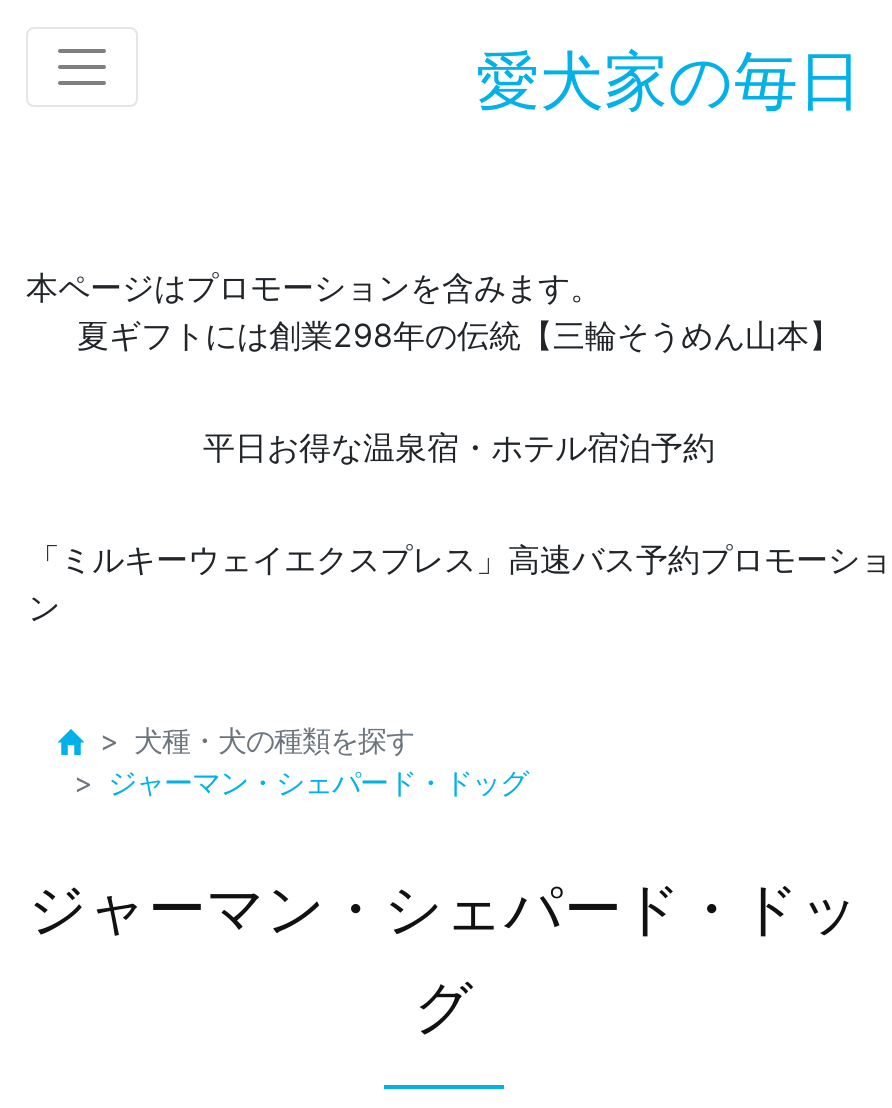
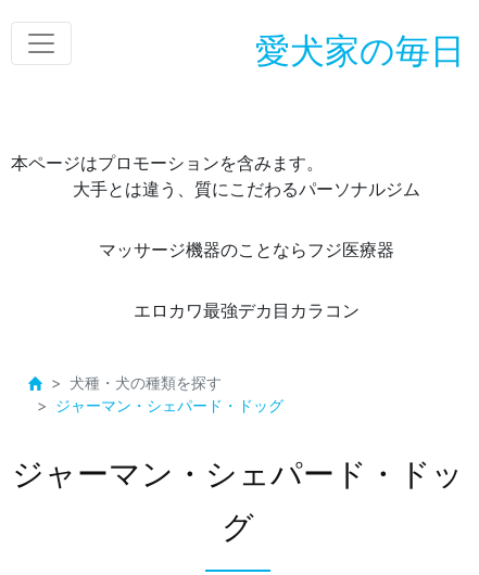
[77,315,841,355] 夏ギフトには創業298年の伝統【三輪そうめん山本】 -> [72,178,420,200] 大手とは違う、質にこだわるパーソナルジム
[203,427,715,467] 平日お得な温泉宿・ホテル宿泊予約 -> [98,239,394,260] マッサージ機器のことならフジ医療器
[28,539,892,627] 「ミルキーウェイエクスプレス」高速バス予約プロモーショ | ン -> [133,299,359,321] エロカワ最強デカ目カラコン

